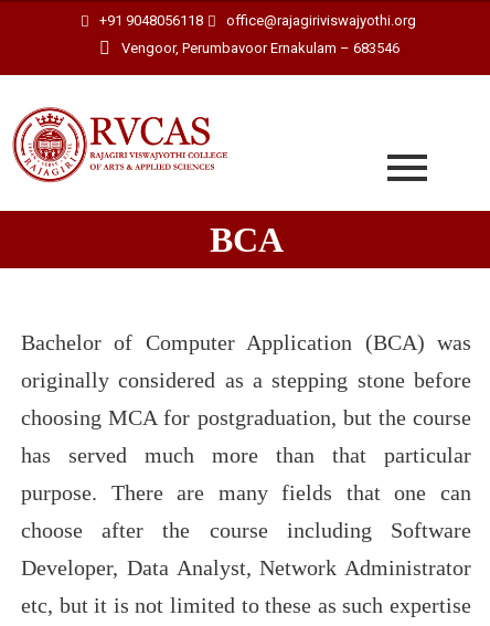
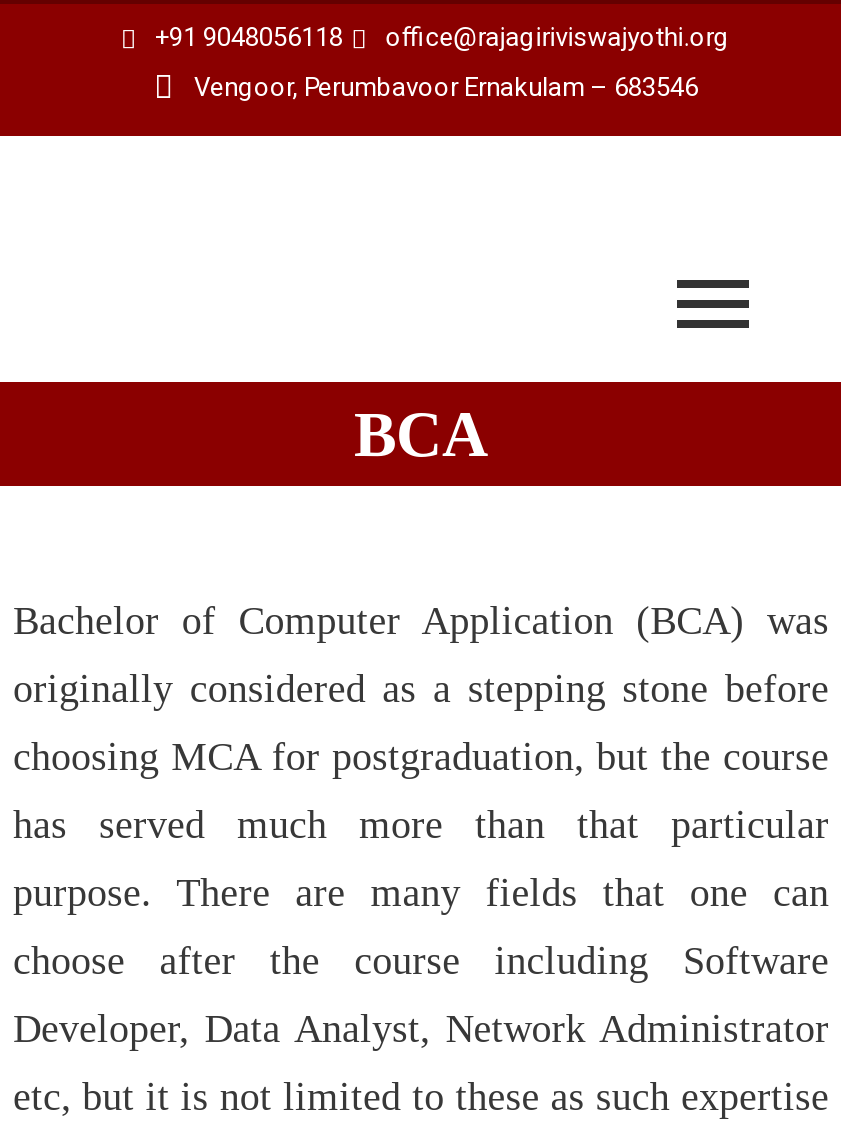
[12,106,227,183] [image] -> none

